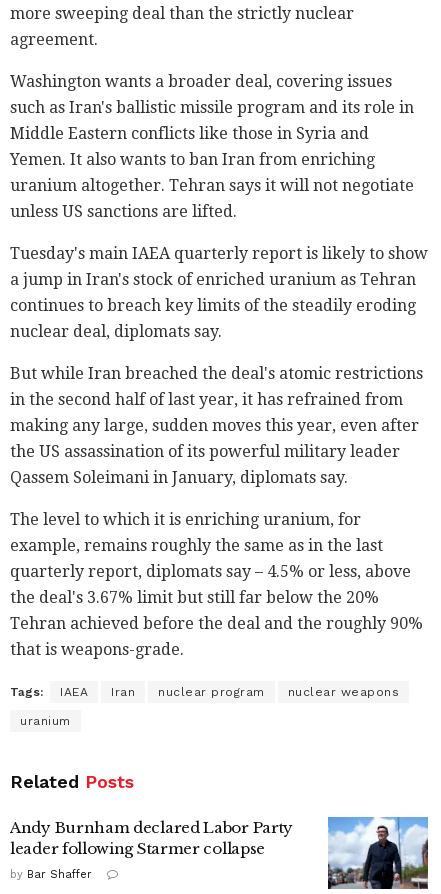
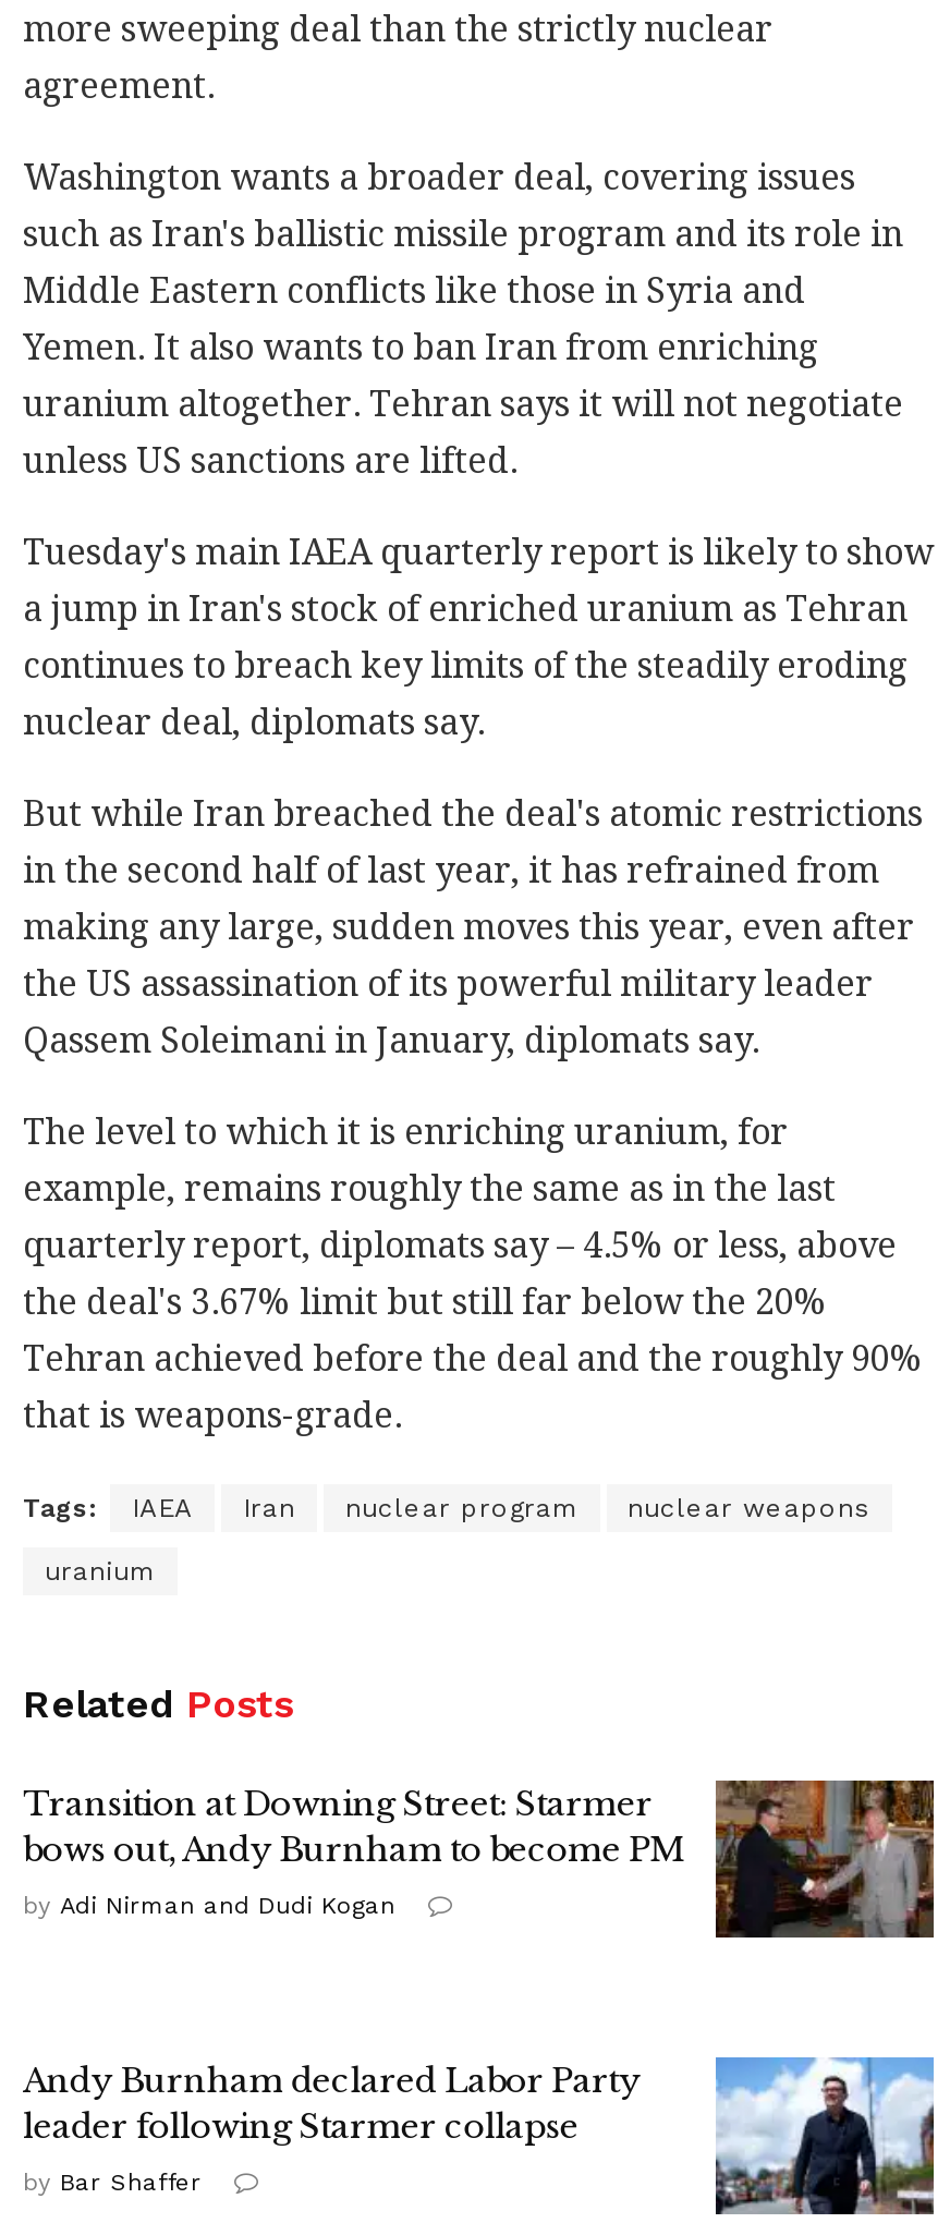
none -> [23,1778,936,1940] [image] | Transition at Downing Street: Starmer | bows out, Andy Burnham to become PM | by Adi Nirman and Dudi Kogan

